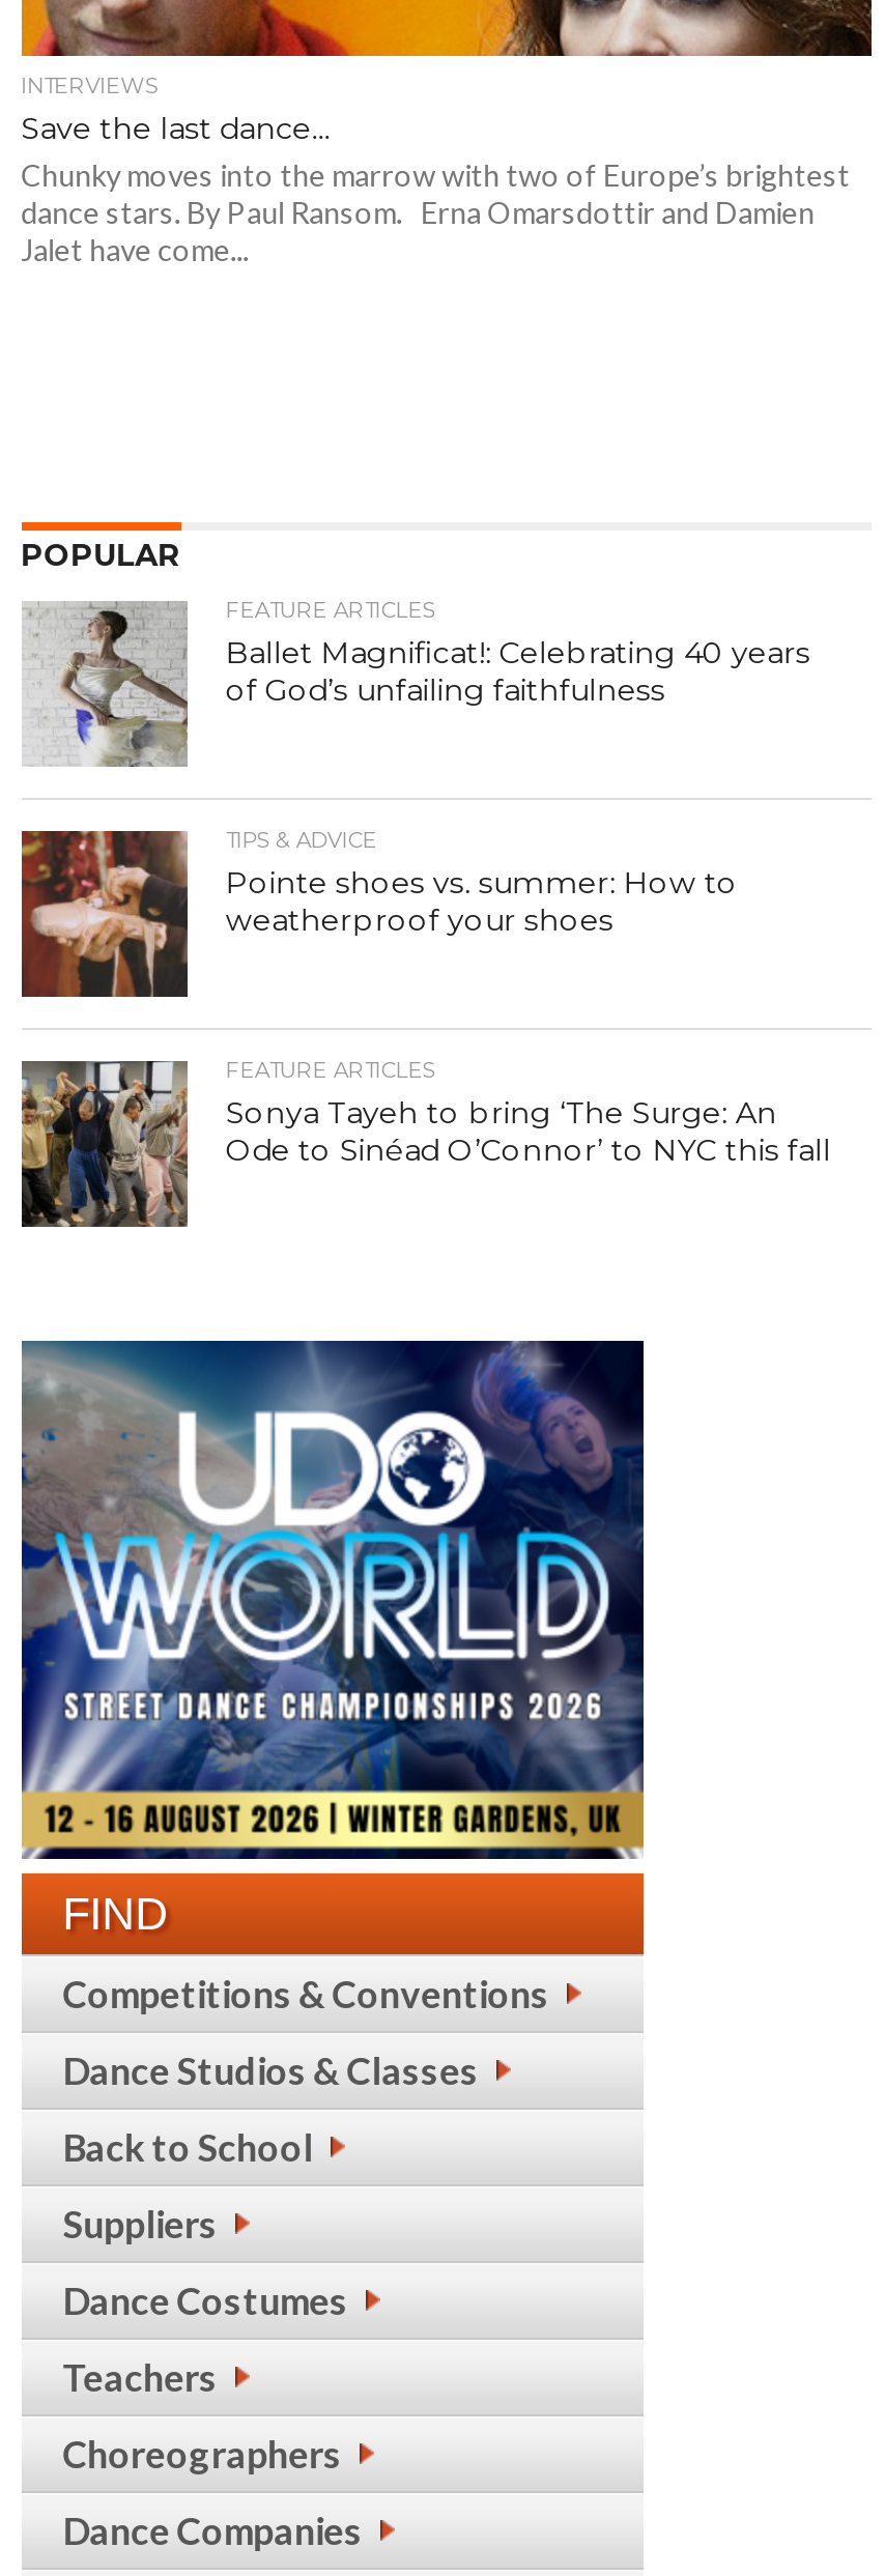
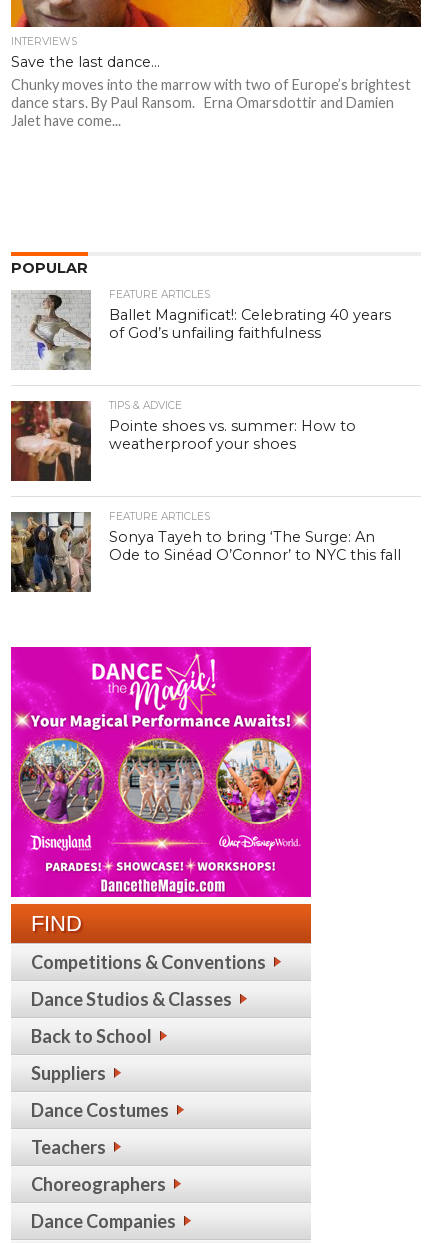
[20,1339,646,1861] [image] -> [10,646,312,898] [image]

